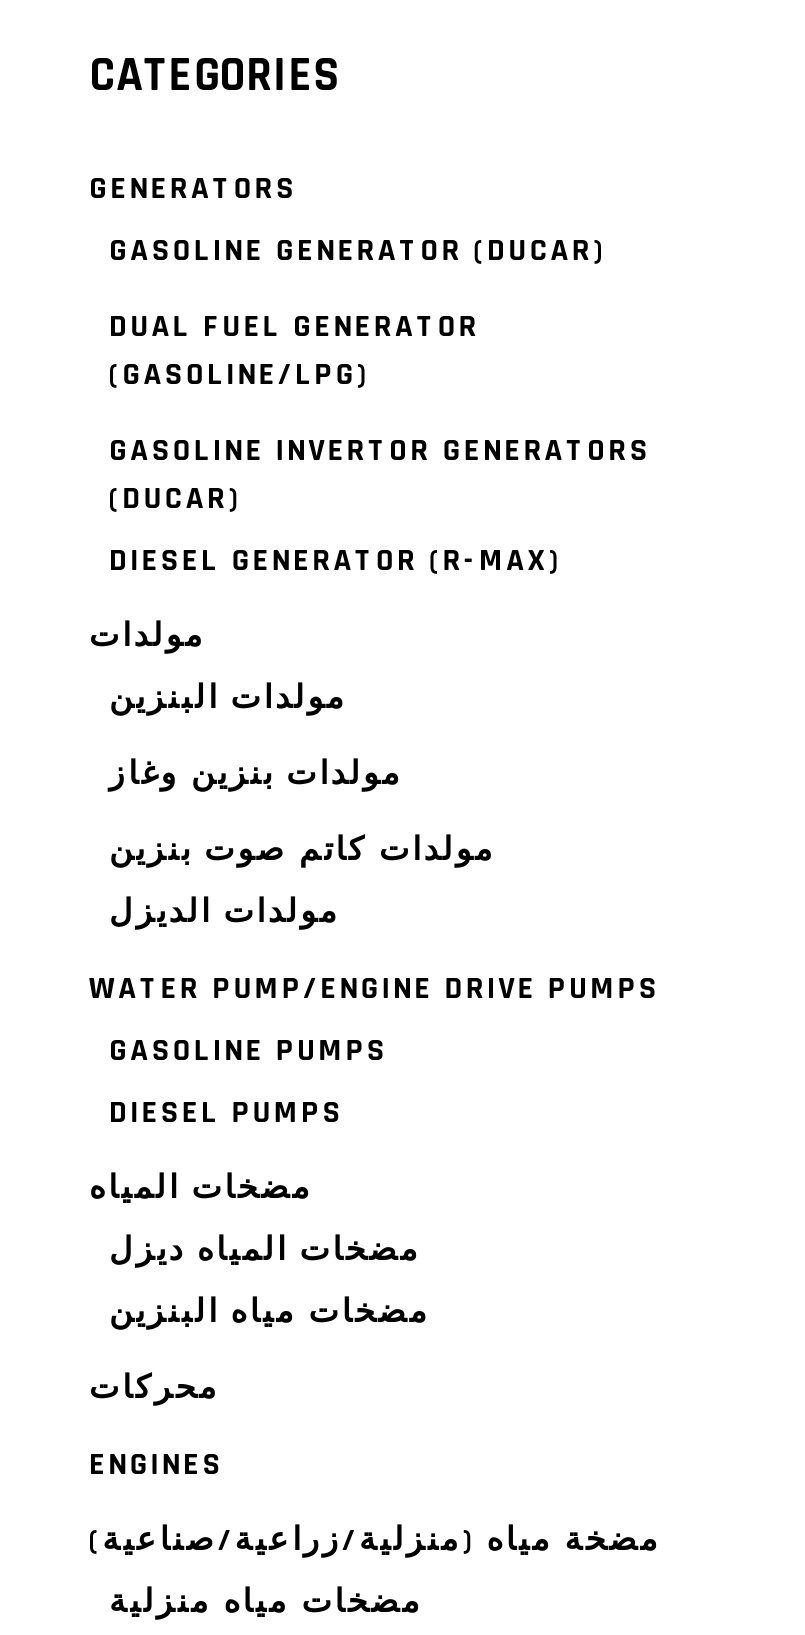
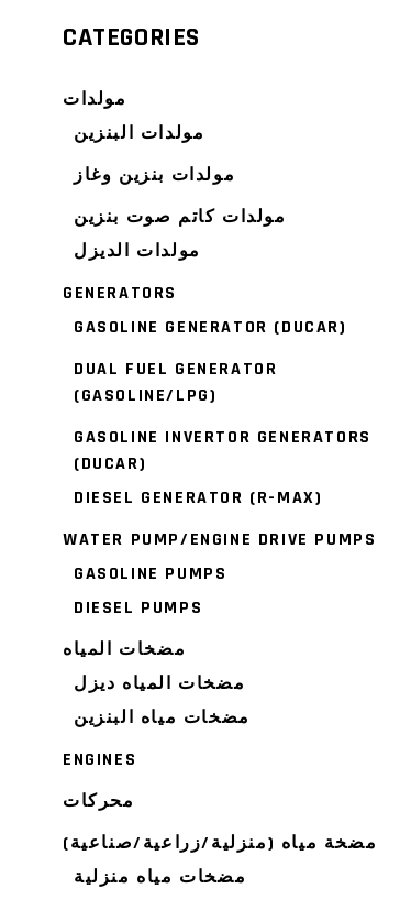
moved [89,168,651,582] -> [63,282,371,510]: GENERATORS | GASOLINE GENERATOR (DUCAR) | DUAL FUEL GENERATOR | (GASOLINE/LPG) | GASOLINE INVERTOR GENERATORS | (DUCAR) | DIESEL GENERATOR (R-MAX)
moved [89,616,496,934] -> [63,88,286,263]: مولدات | مولدات البنزين | مولدات بنزين وغاز | مولدات كاتم صوت بنزين | مولدات الديزل
moved [89,1369,220,1411] -> [63,790,135,814]: محركات
moved [89,1445,223,1487] -> [63,749,136,772]: ENGINES

